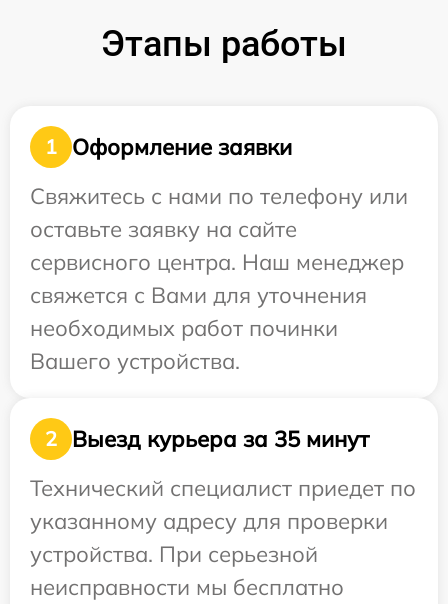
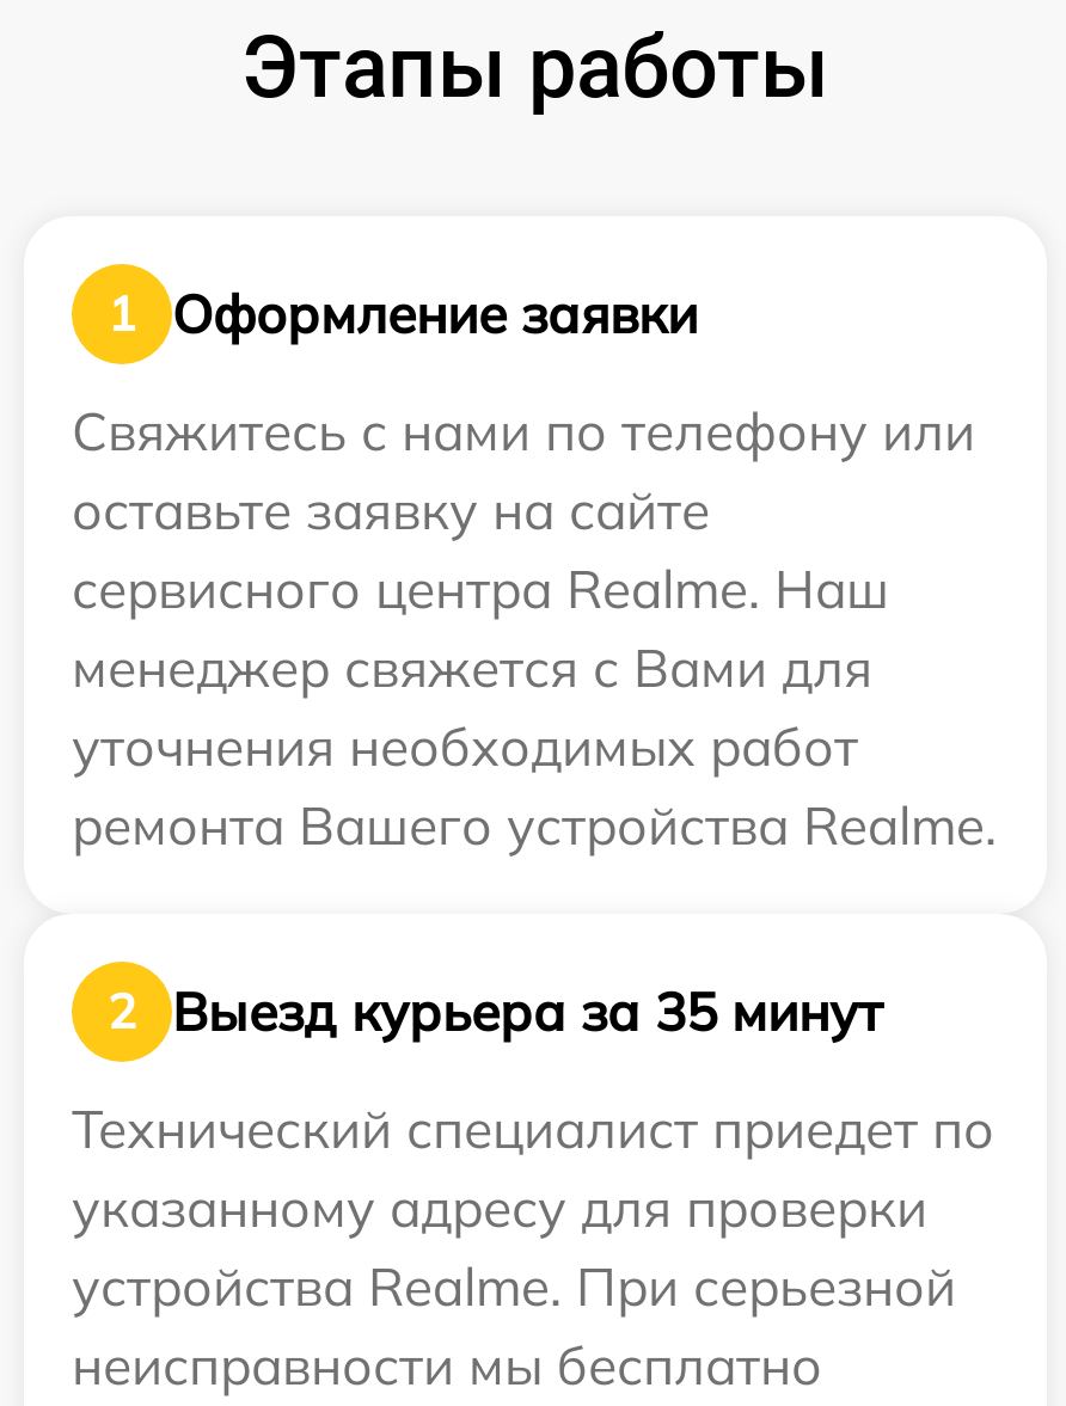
[30,248,404,375] сервисного центра. Наш менеджер | свяжется с Вами для уточнения | необходимых работ починки | Вашего устройства. -> [72,555,997,859] сервисного центра Realme. Наш | менеджер свяжется с Вами для | уточнения необходимых работ | ремонта Вашего устройства Realme.
[30,540,318,568] устройства. При серьезной -> [72,1253,956,1320] устройства Realme. При серьезной

